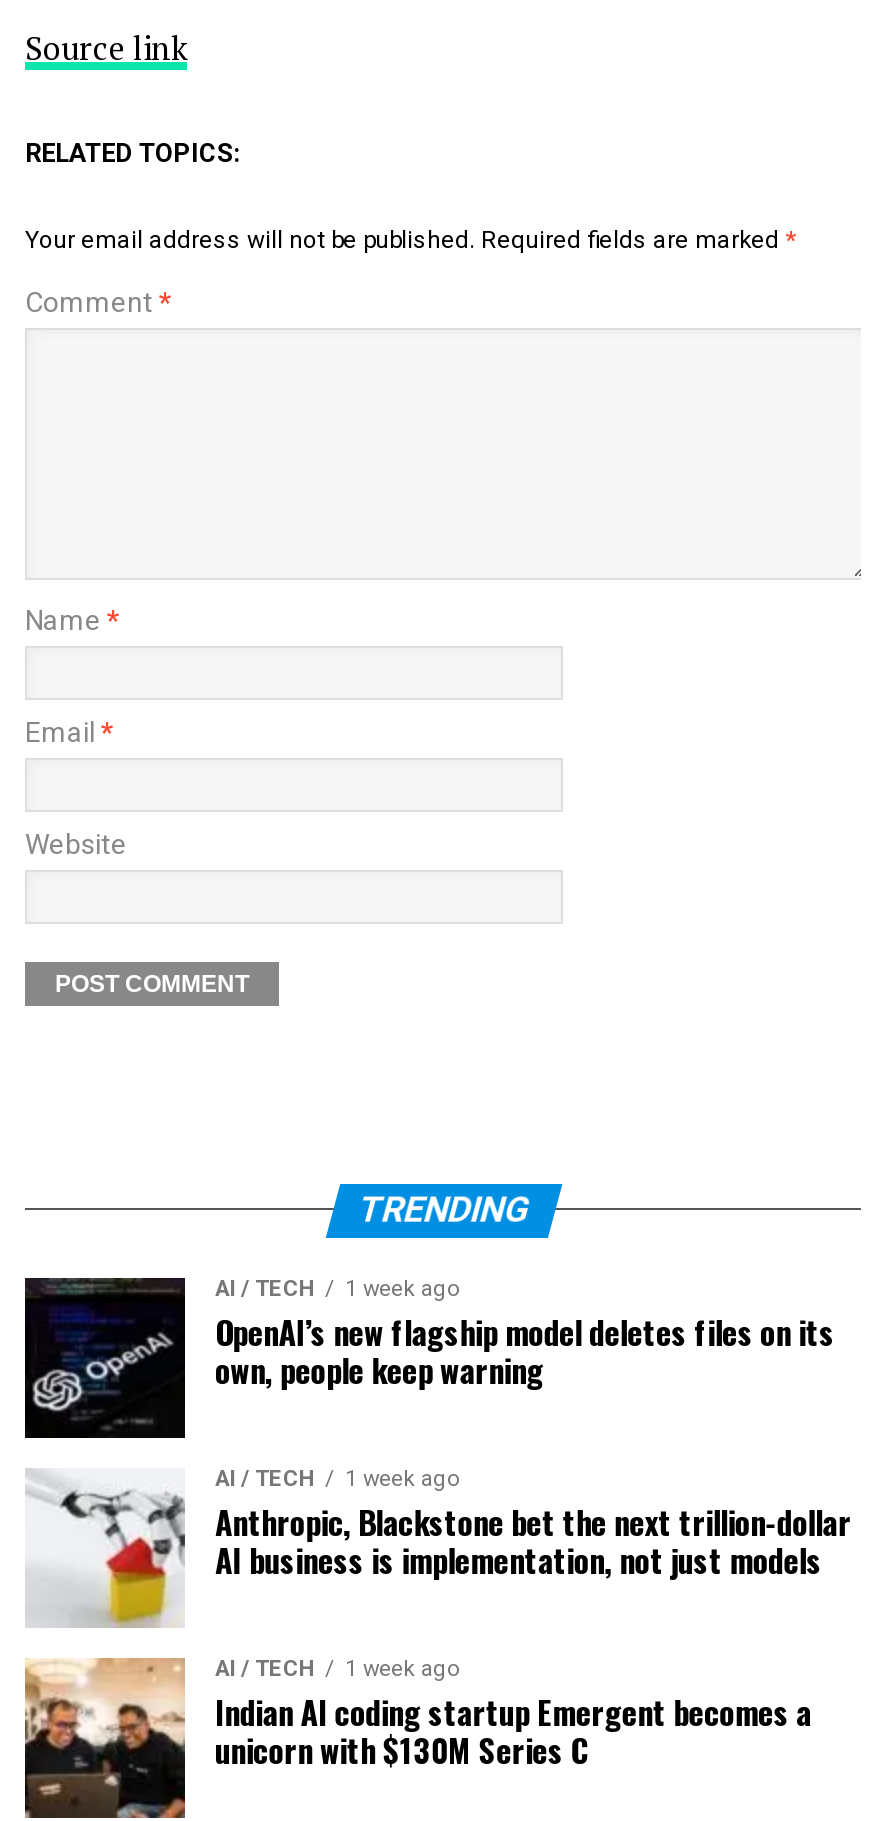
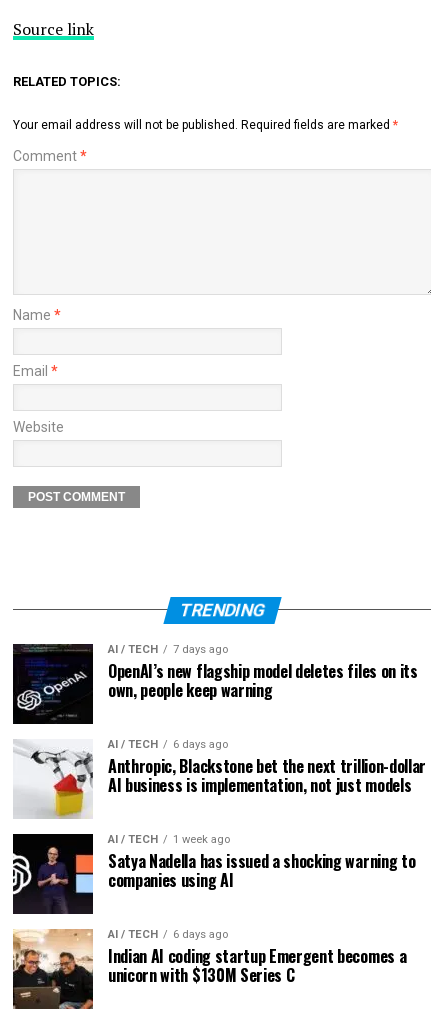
[215,1275,459,1301] AI / TECH 1 week ago -> [108,643,228,656] AI / TECH 7 days ago
[215,1465,459,1491] AI / TECH 1 week ago -> [108,738,228,751] AI / TECH 6 days ago
none -> [12,833,415,941] [image] | Satya Nadella has issued a shocking warning to | companies using AI | AI / TECH | 6 days ago

